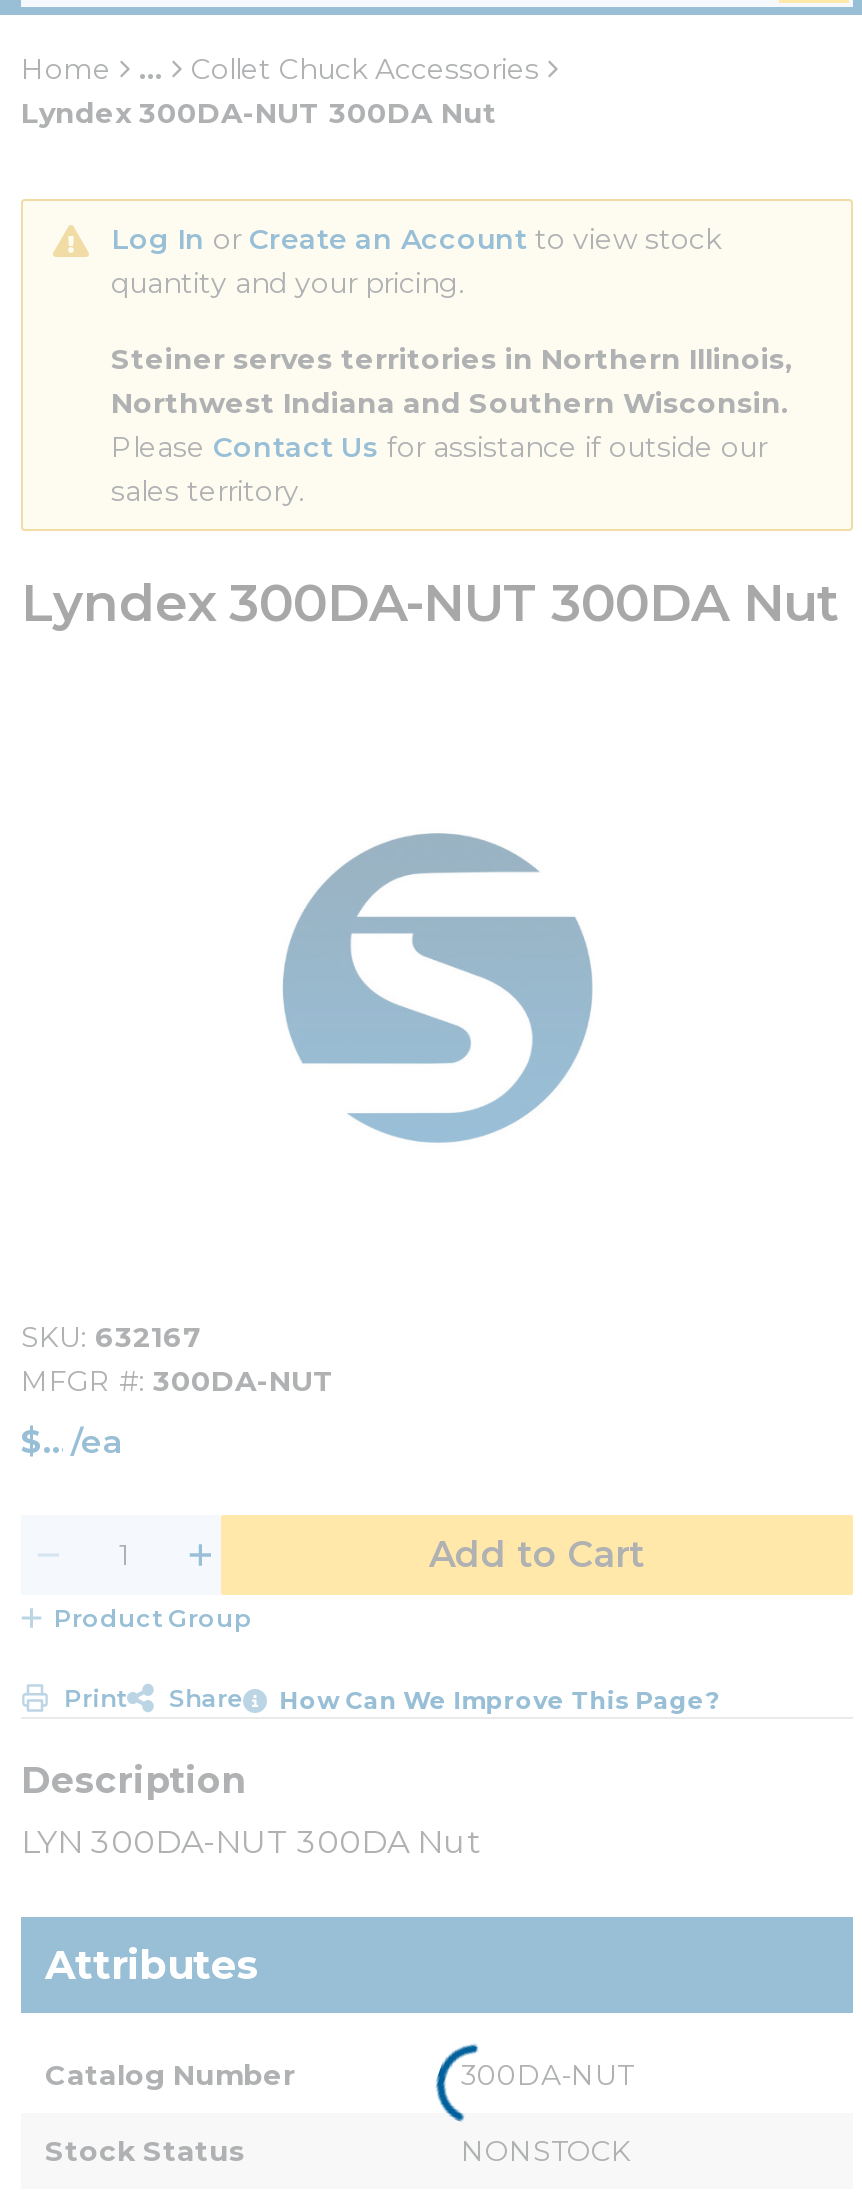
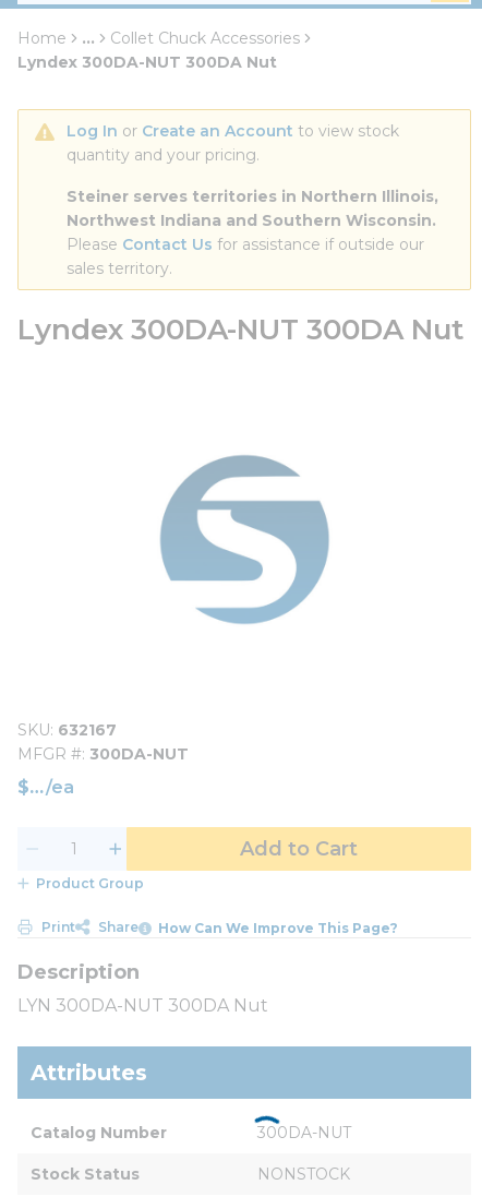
[433,2043,497,2123] [image] -> [243,1114,280,1158] [image]

